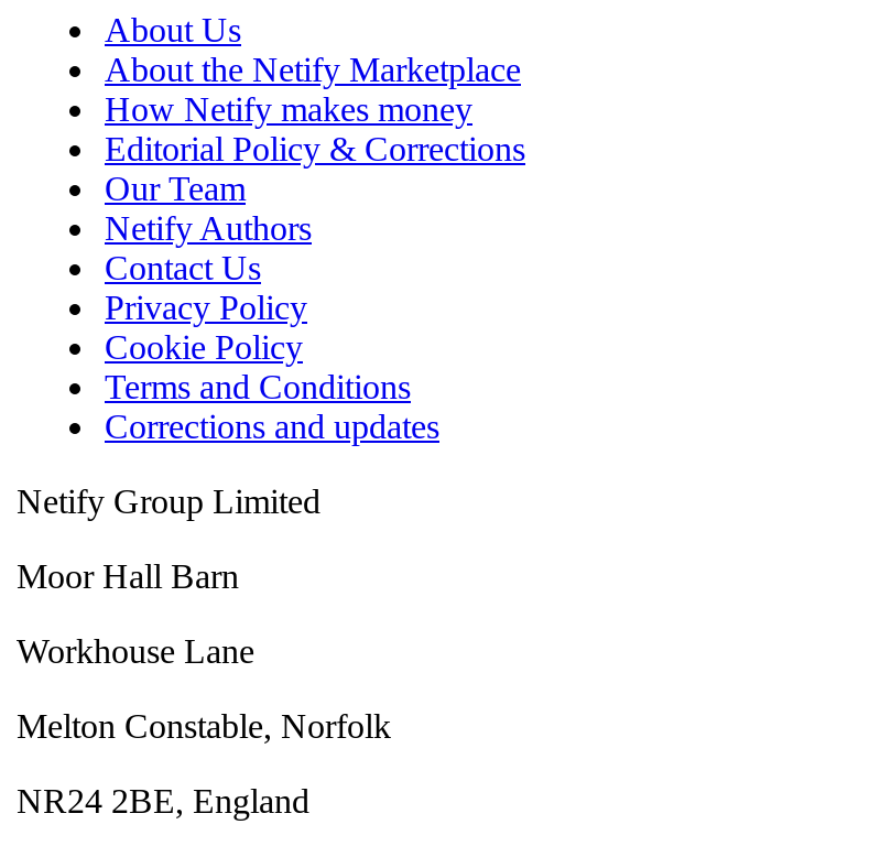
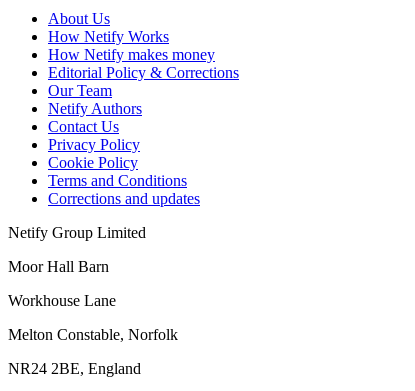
[105,51,521,88] About the Netify Marketplace -> [48,28,169,45] How Netify Works

